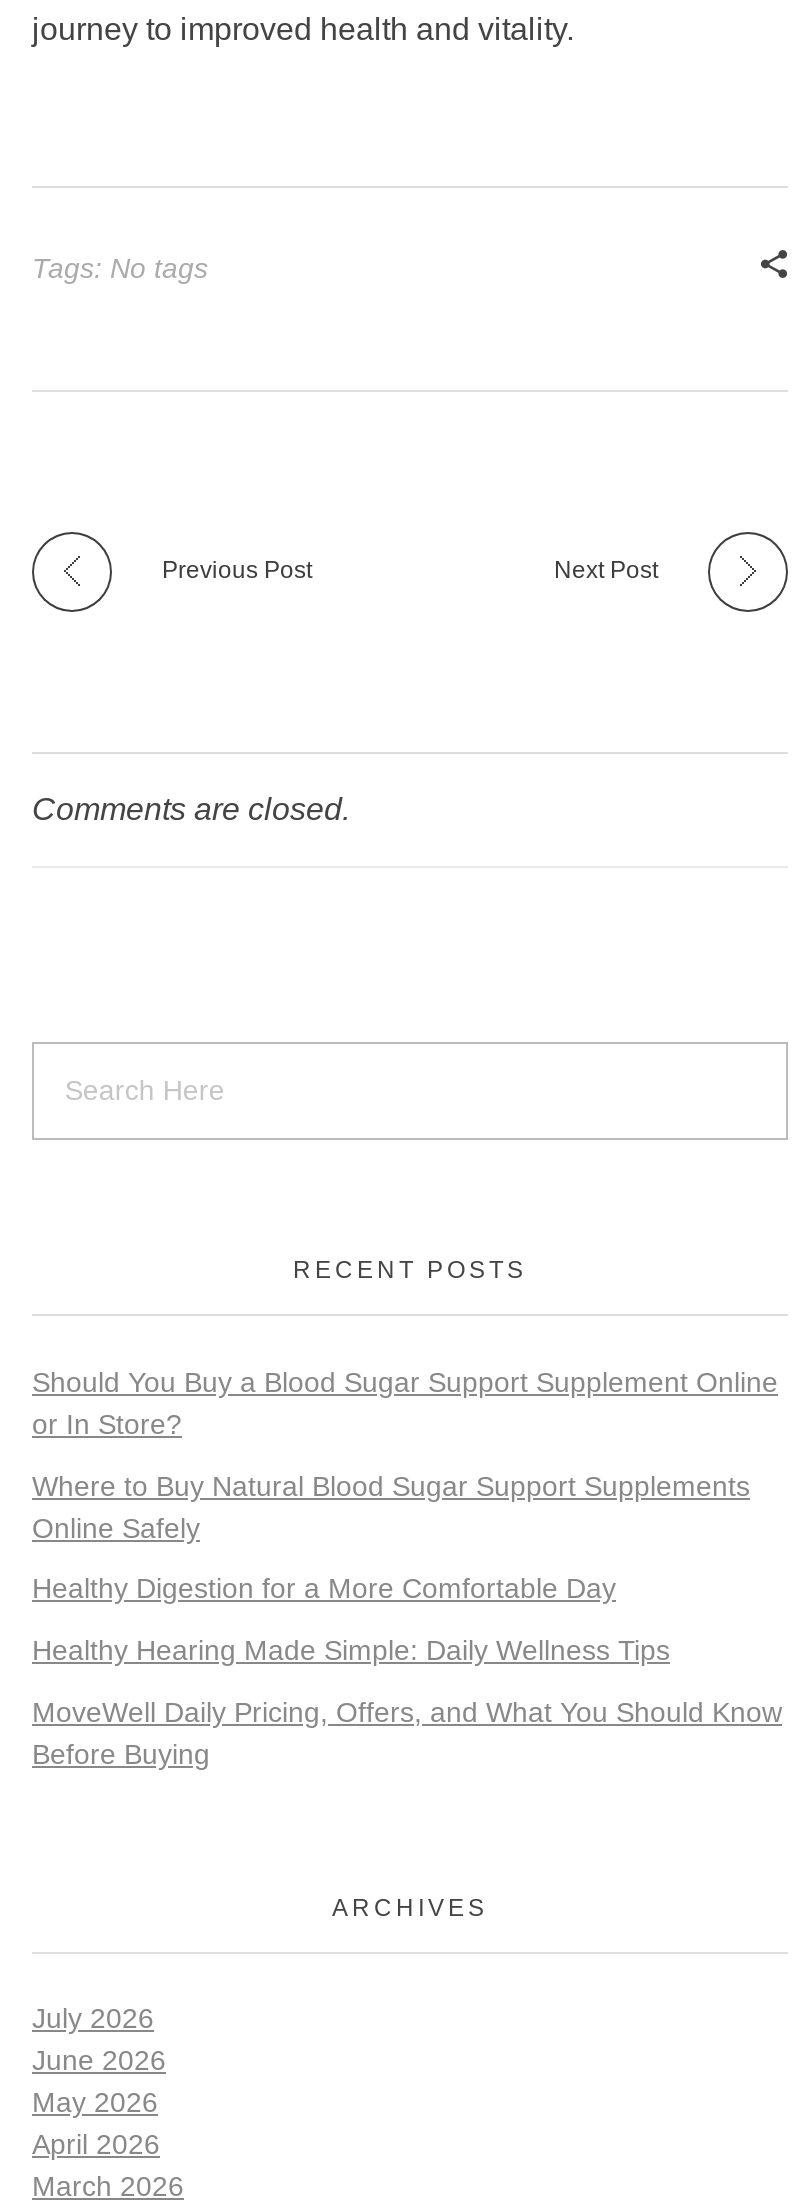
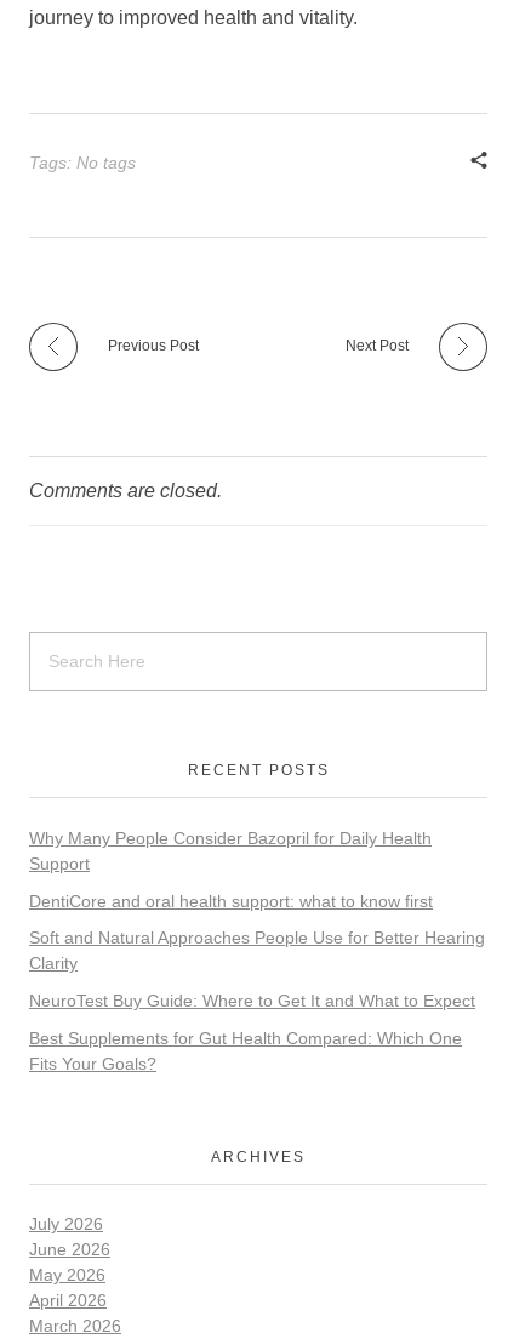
[32,1365,778,1439] Should You Buy a Blood Sugar Support Supplement Online | or In Store? -> [29,828,432,873] Why Many People Consider Bazopril for Daily Health | Support
[32,1469,750,1543] Where to Buy Natural Blood Sugar Support Supplements | Online Safely -> [29,891,433,910] DentiCore and oral health support: what to know first
[32,1573,616,1605] Healthy Digestion for a More Comfortable Day -> [29,928,485,973] Soft and Natural Approaches People Use for Better Hearing | Clarity
[32,1634,670,1666] Healthy Hearing Made Simple: Daily Wellness Tips -> [29,991,475,1010] NeuroTest Buy Guide: Where to Get It and What to Expect
[32,1696,782,1770] MoveWell Daily Pricing, Offers, and What You Should Know | Before Buying -> [29,1028,462,1073] Best Supplements for Gut Health Compared: Which One | Fits Your Goals?

